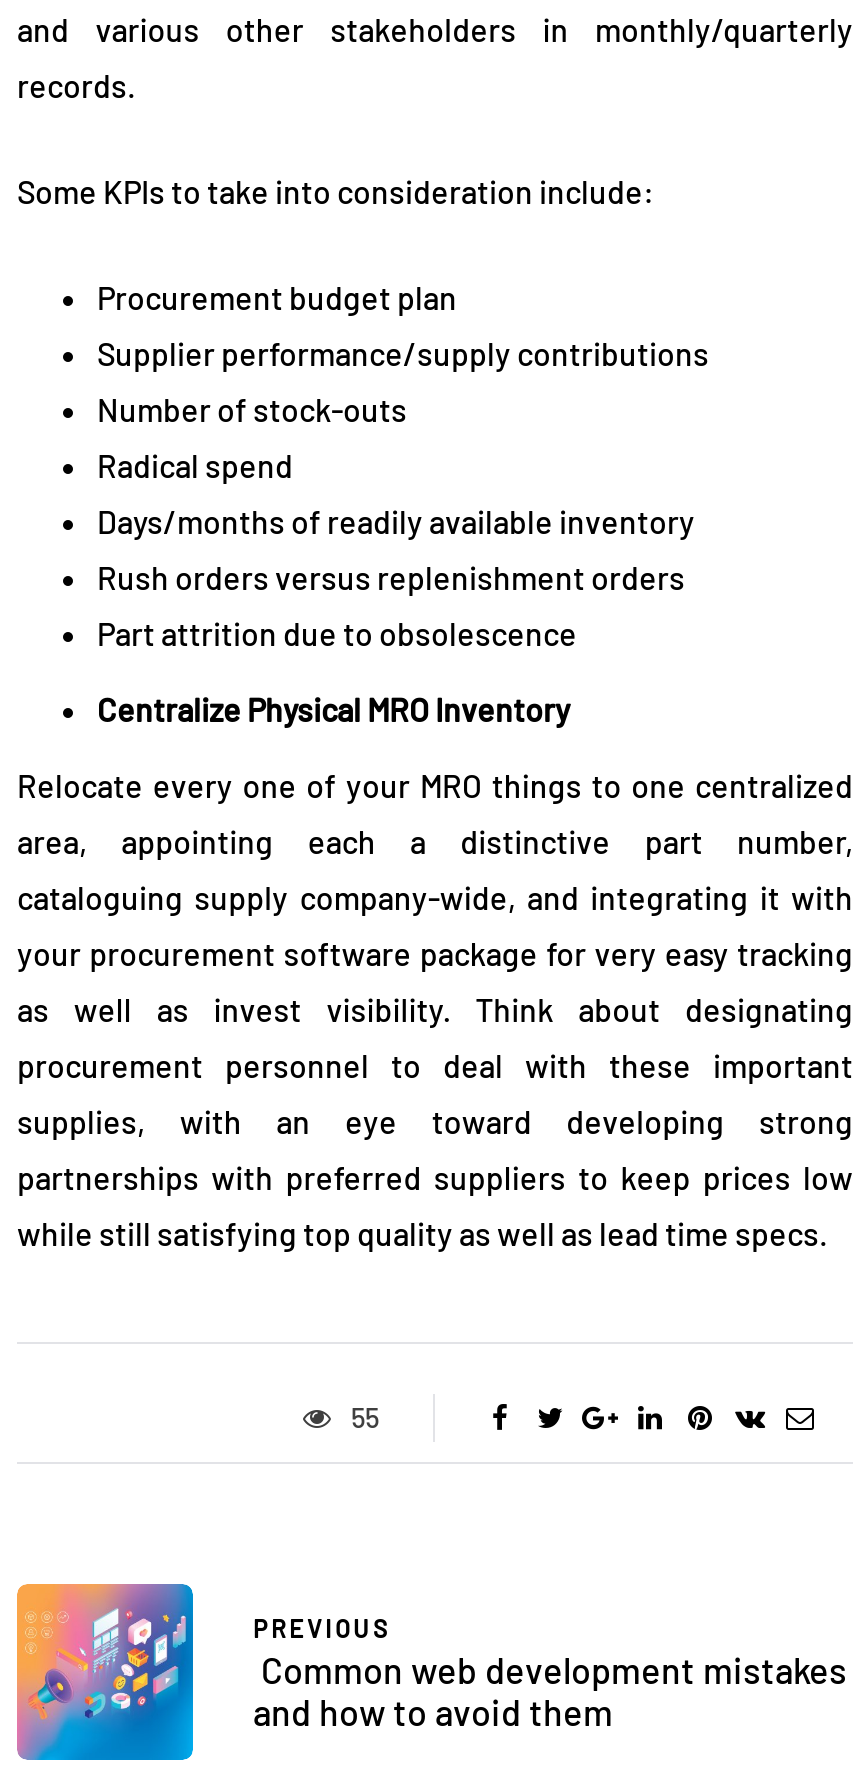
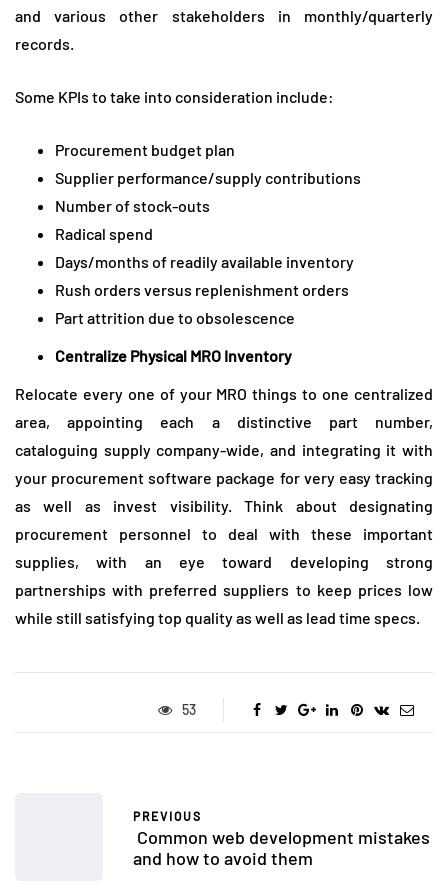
[351,1400,379,1434] 55 -> [182,701,196,718] 53
[15,1582,195,1762] [image] -> none

